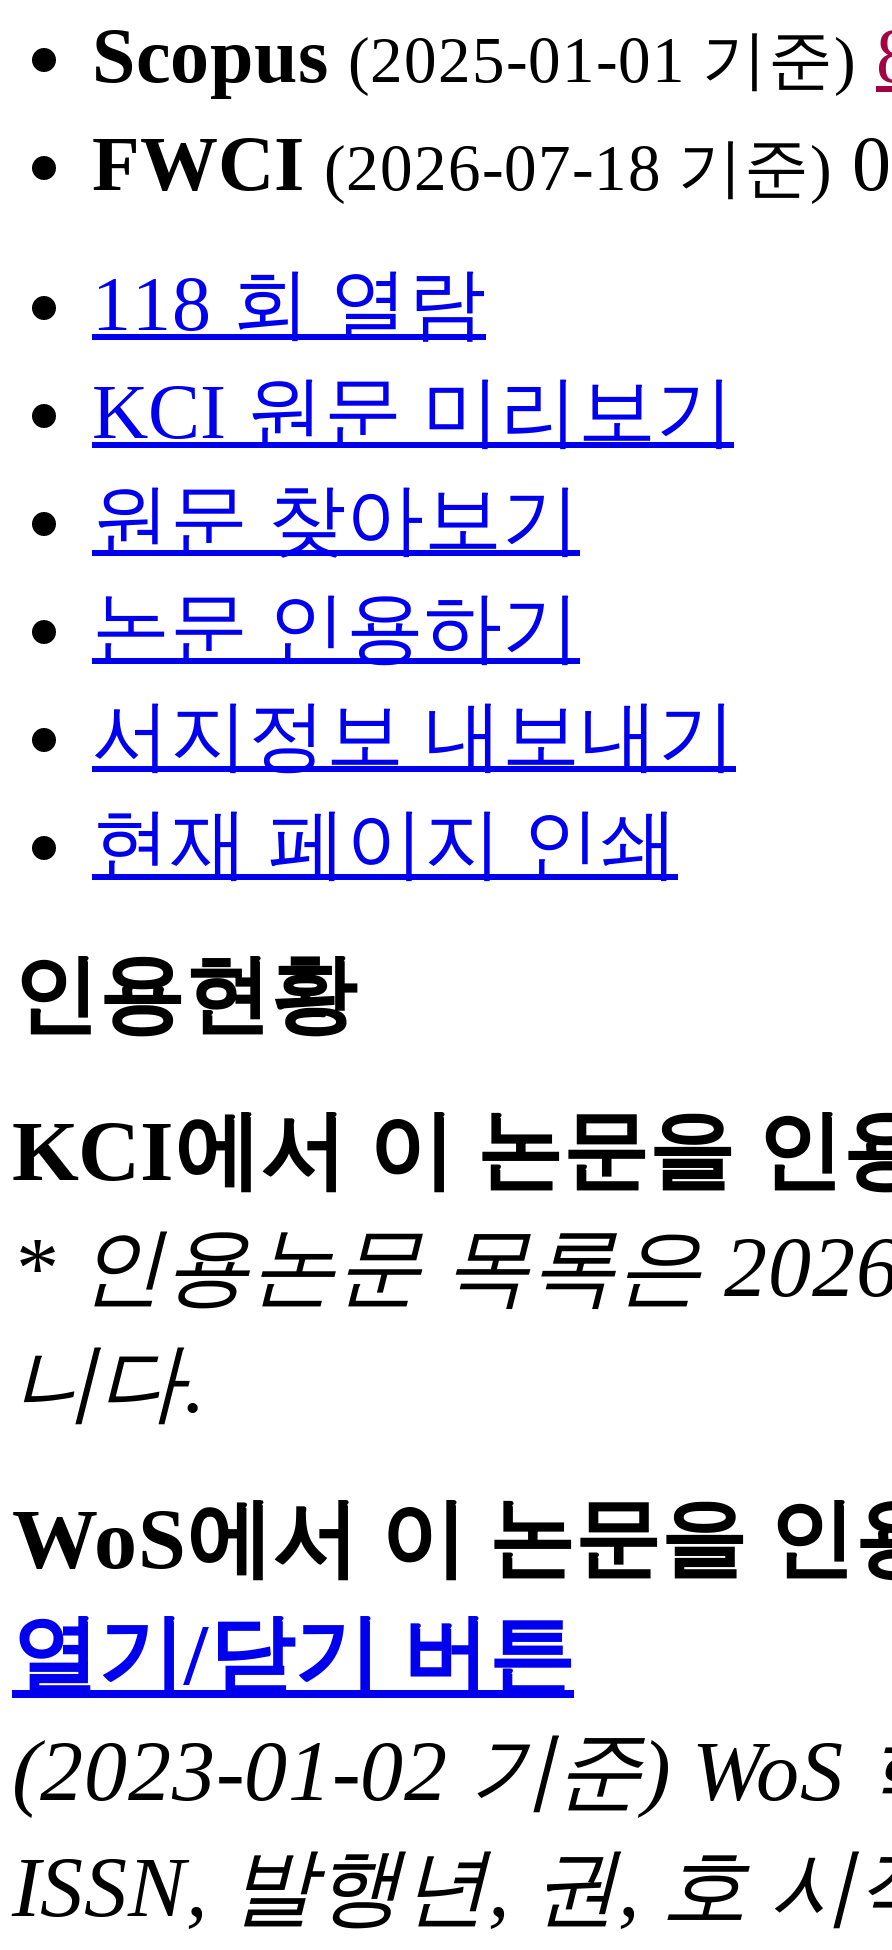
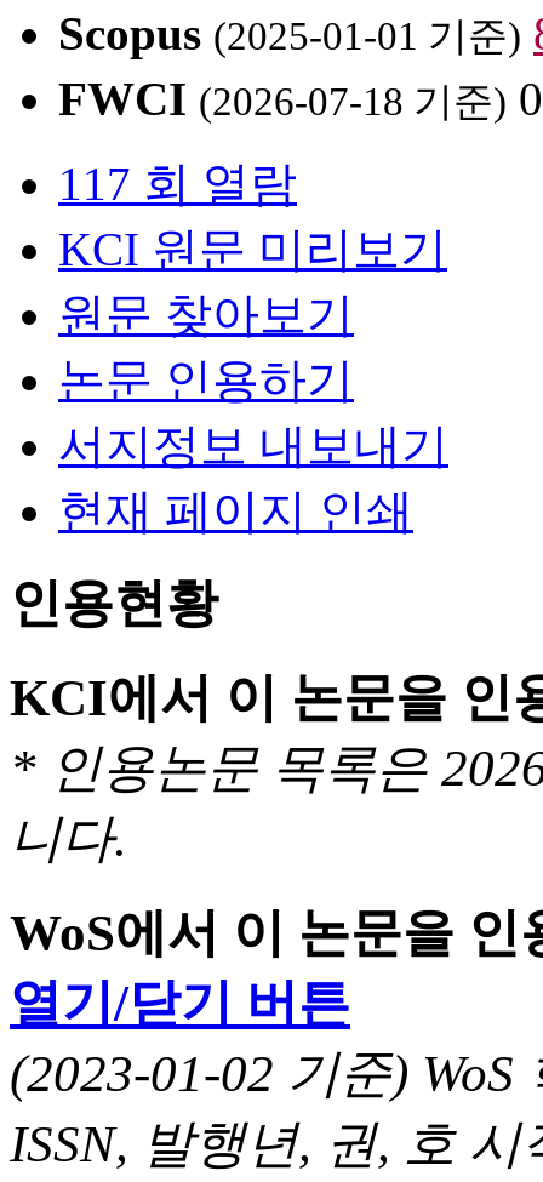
[92,260,486,346] 118 회 열람 -> [58,158,297,210] 117 회 열람

